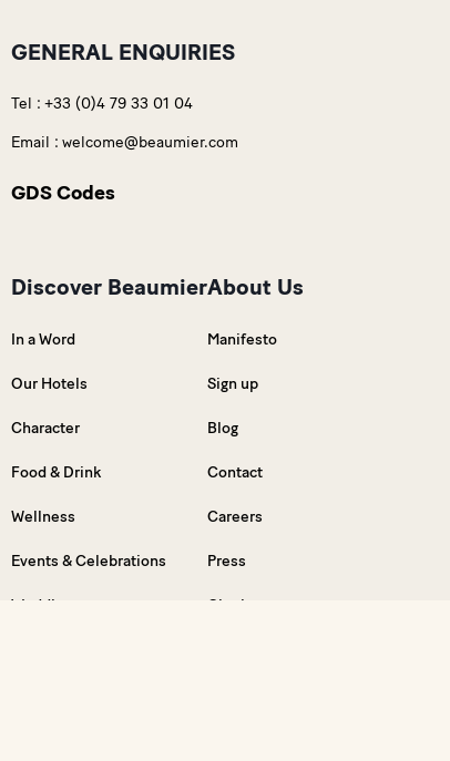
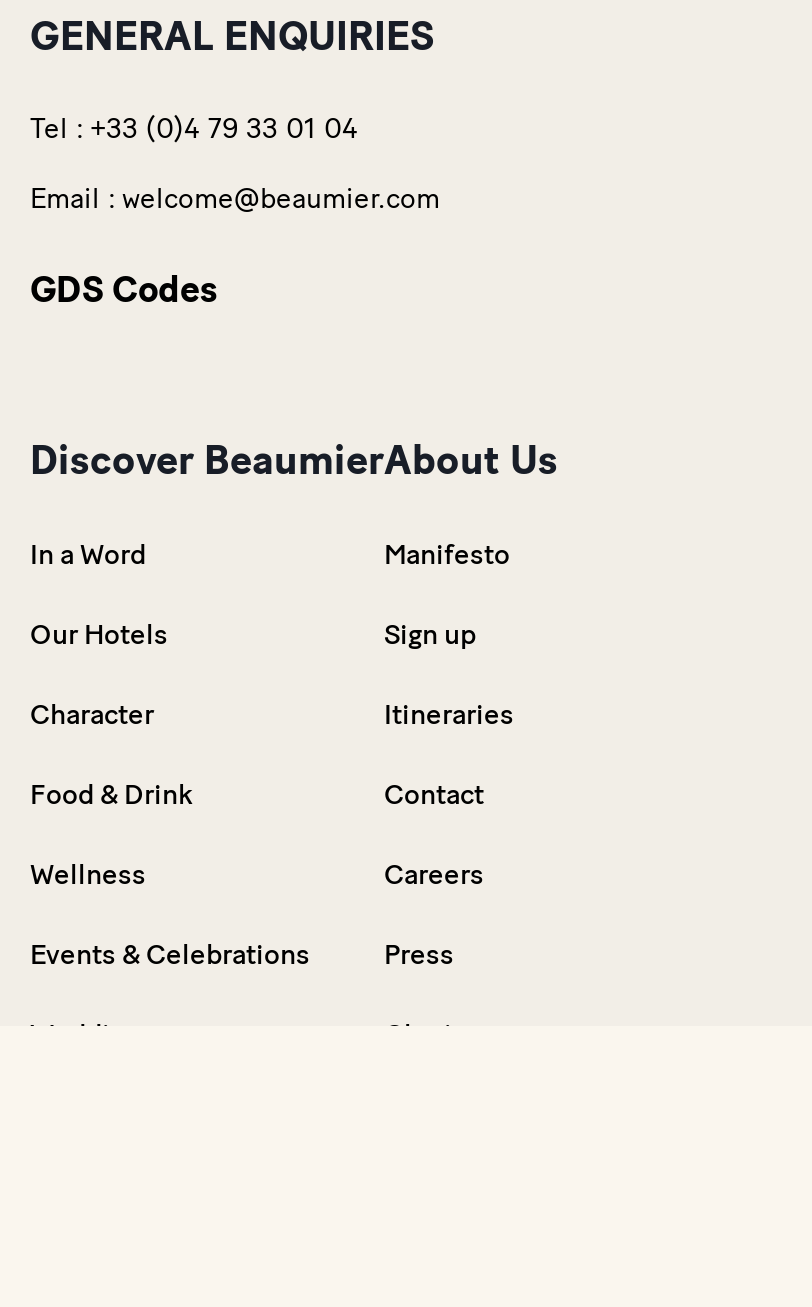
[207,418,238,437] Blog -> [384,697,514,731] Itineraries

